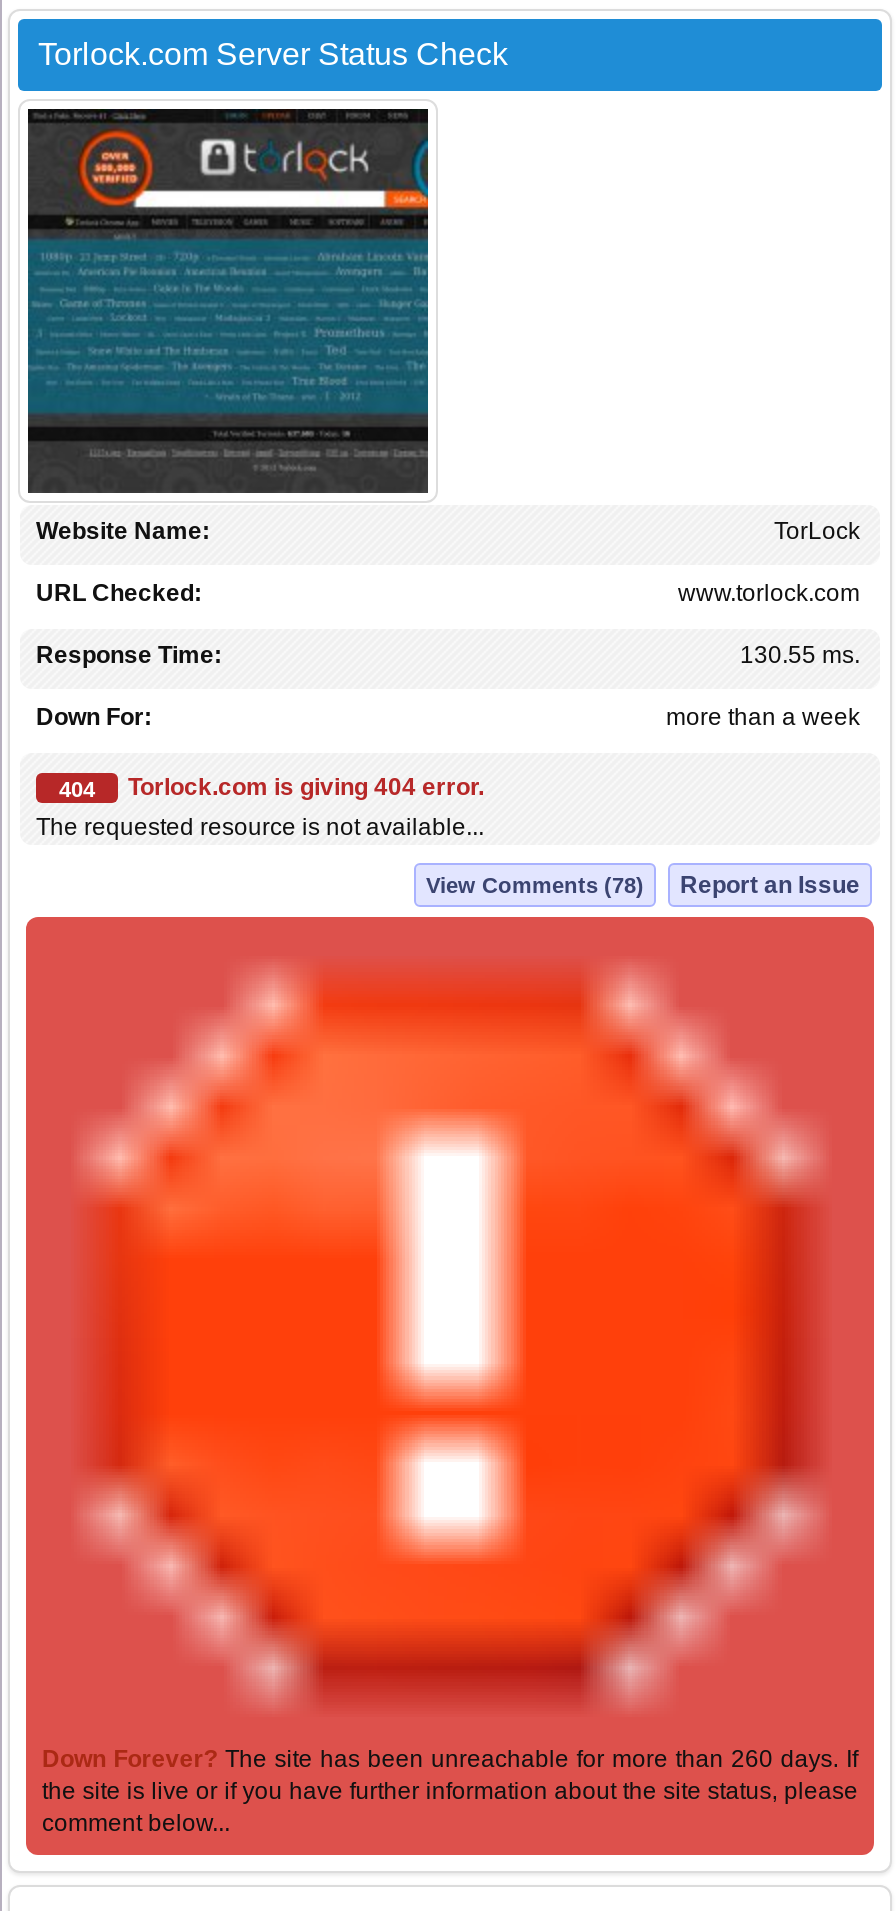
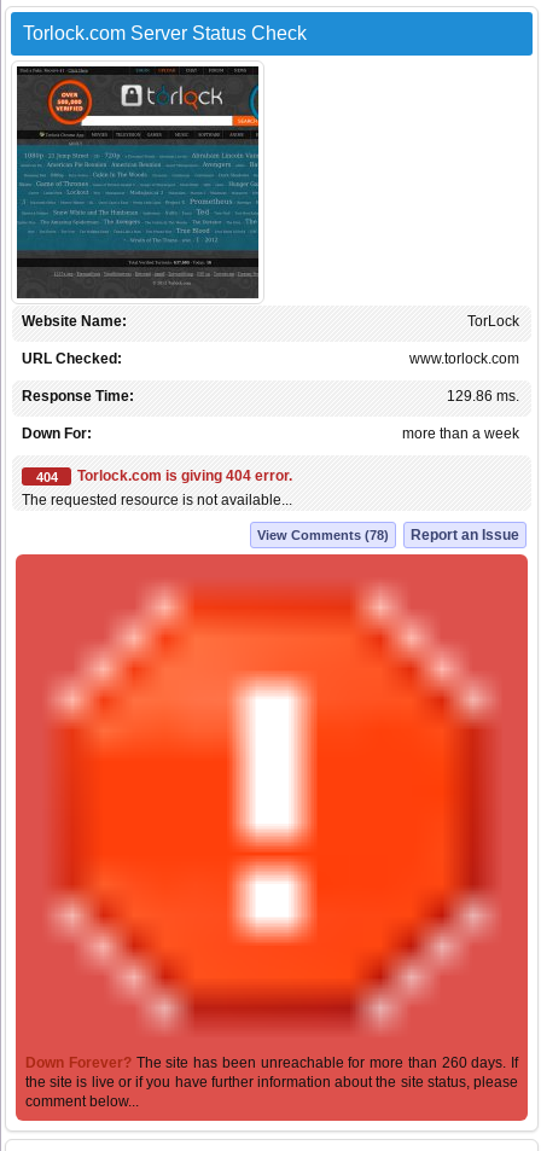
[740,642,860,670] 130.55 ms. -> [447,388,519,405] 129.86 ms.

